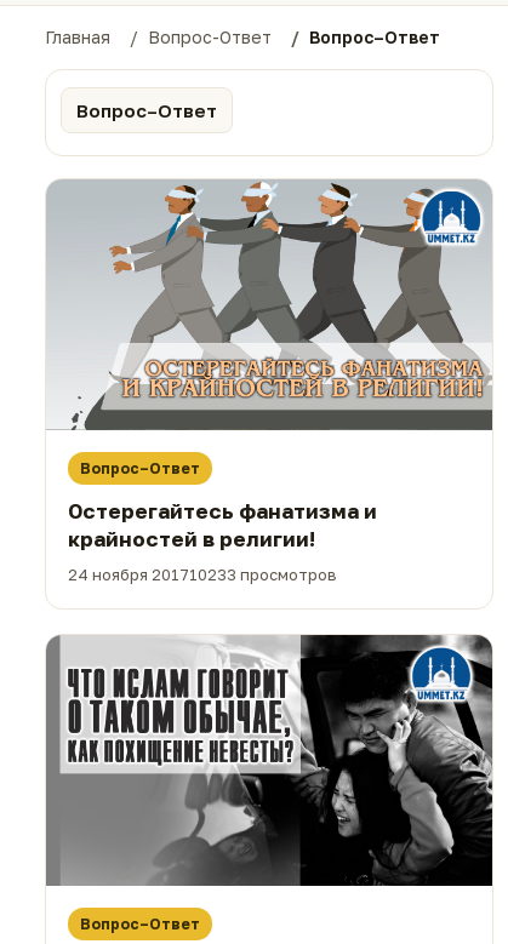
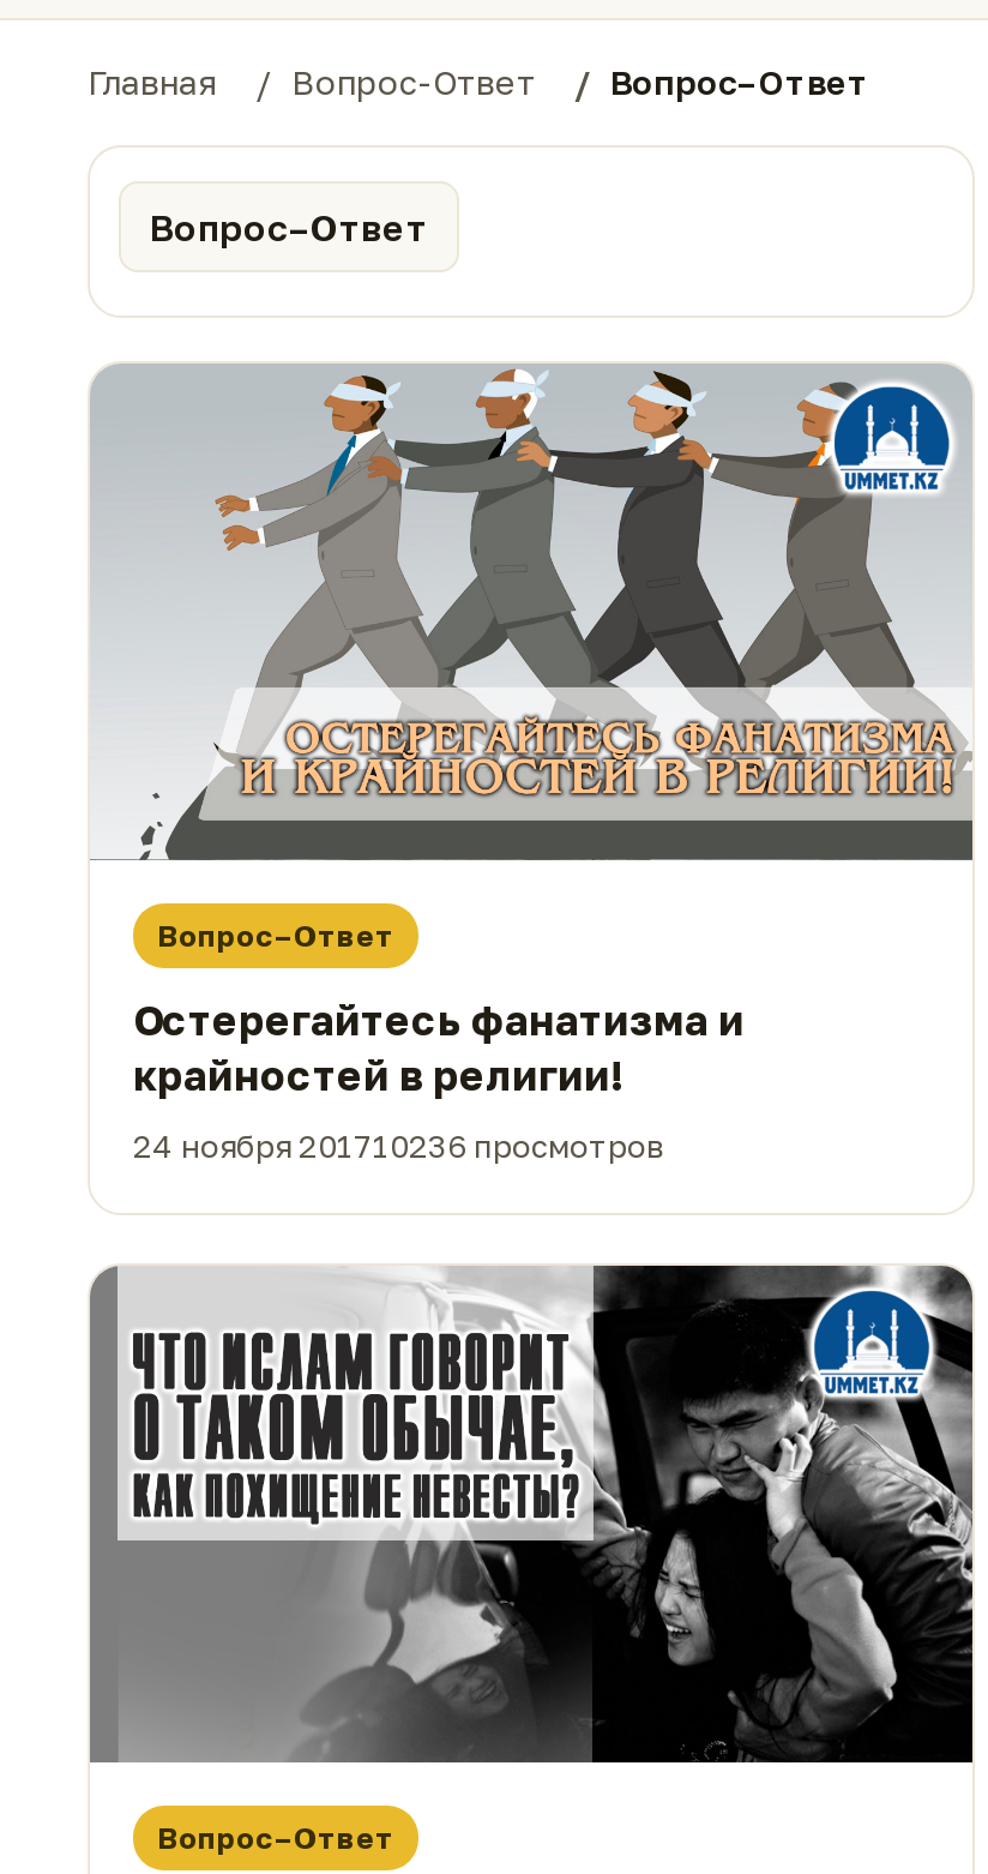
[68,565,337,584] 24 ноября 201710233 просмотров -> [133,1127,665,1165] 24 ноября 201710236 просмотров

